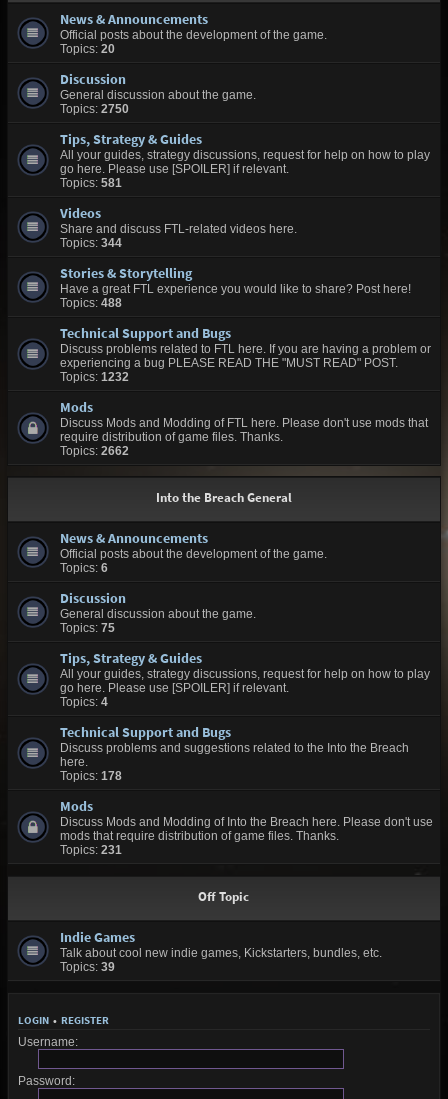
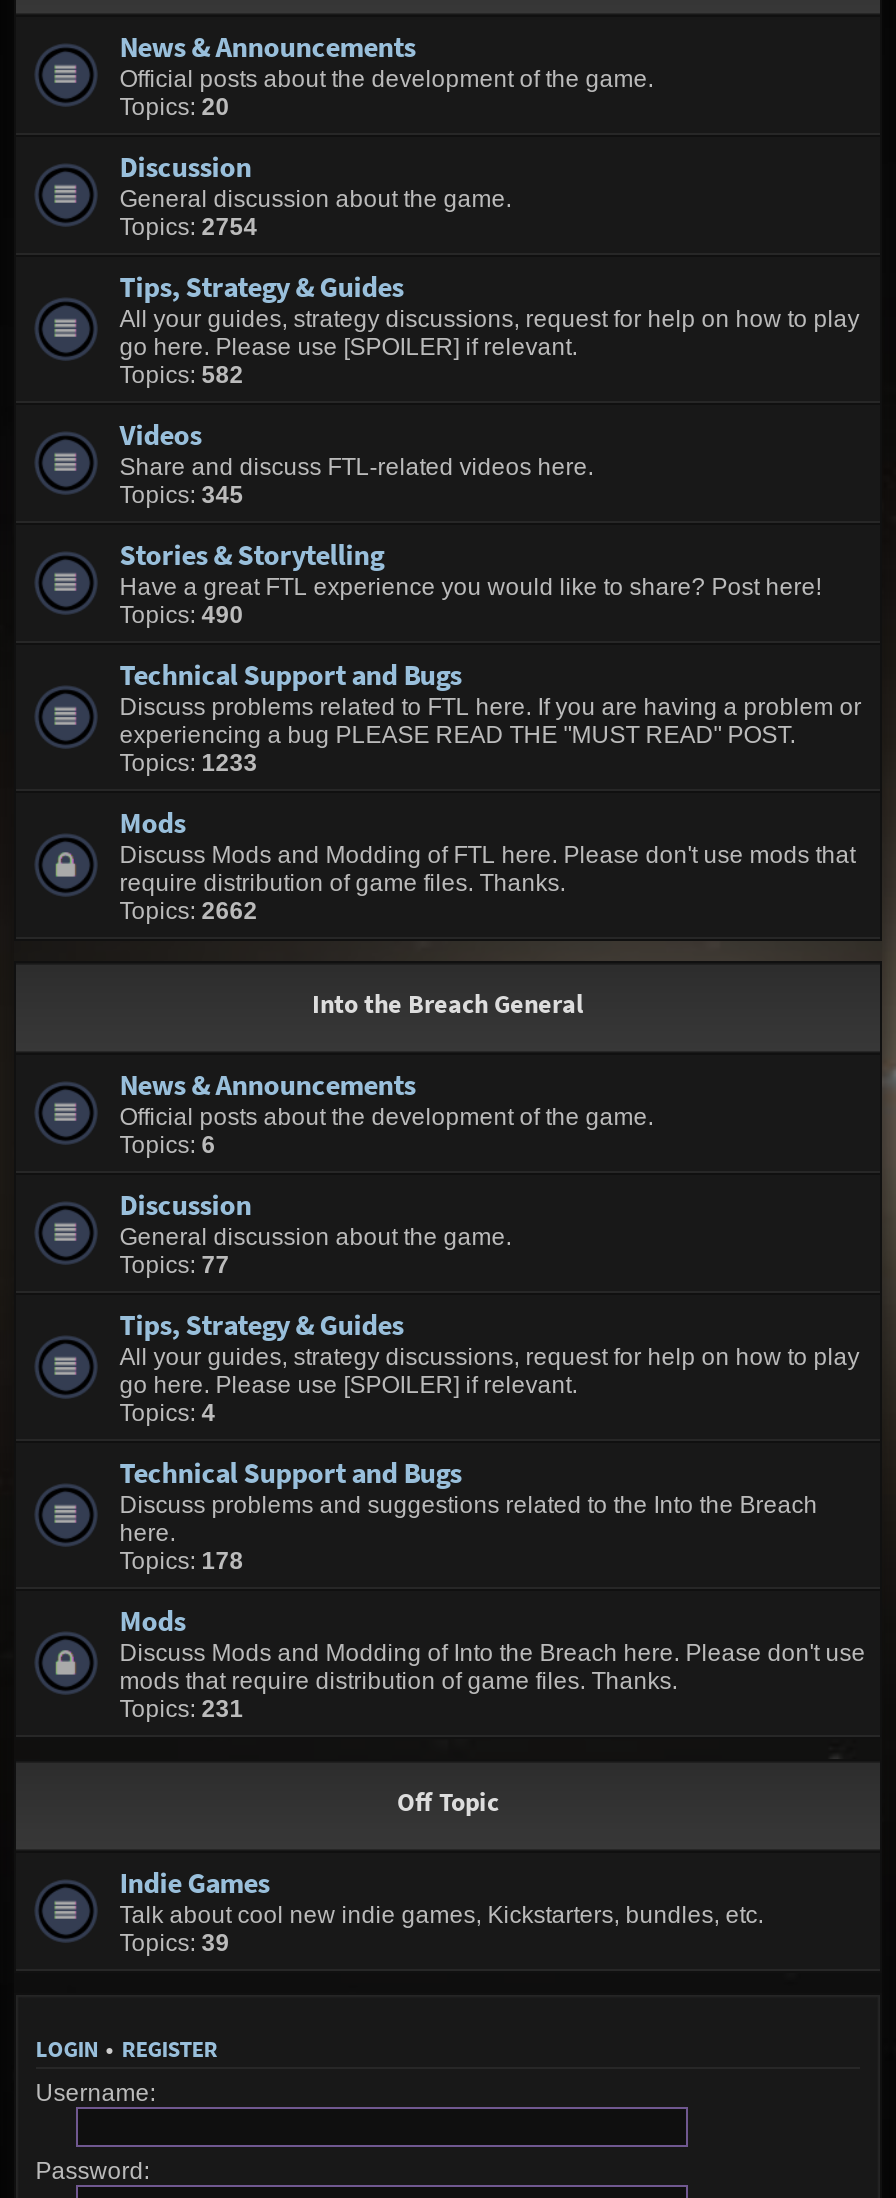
[60,102,129,116] Topics: 2750 -> [119,213,257,241] Topics: 2754
[60,176,122,190] Topics: 581 -> [119,361,243,389] Topics: 582
[60,236,122,250] Topics: 344 -> [119,481,243,509] Topics: 345
[60,296,122,310] Topics: 488 -> [119,601,243,629] Topics: 490
[60,370,129,384] Topics: 1232 -> [119,749,257,777] Topics: 1233
[60,621,115,635] Topics: 75 -> [119,1251,229,1279] Topics: 77

